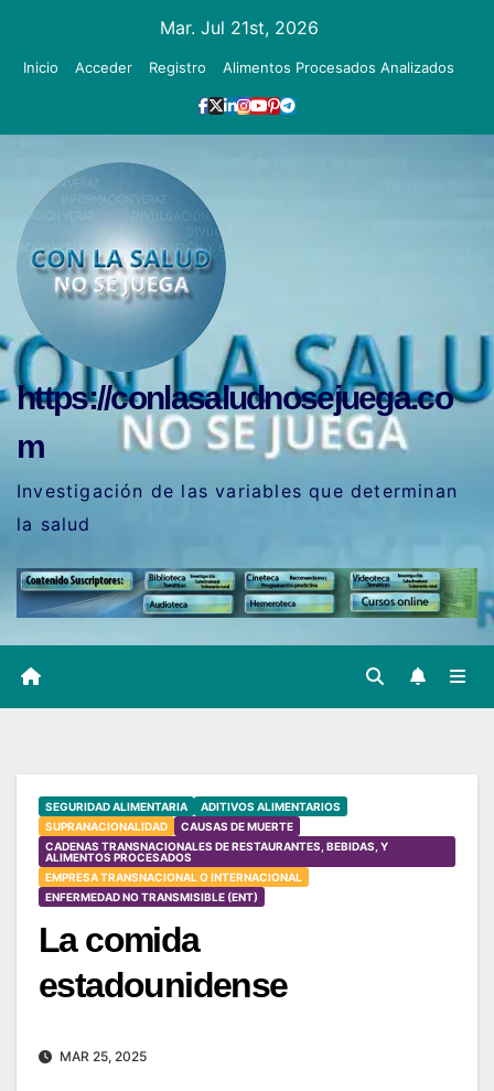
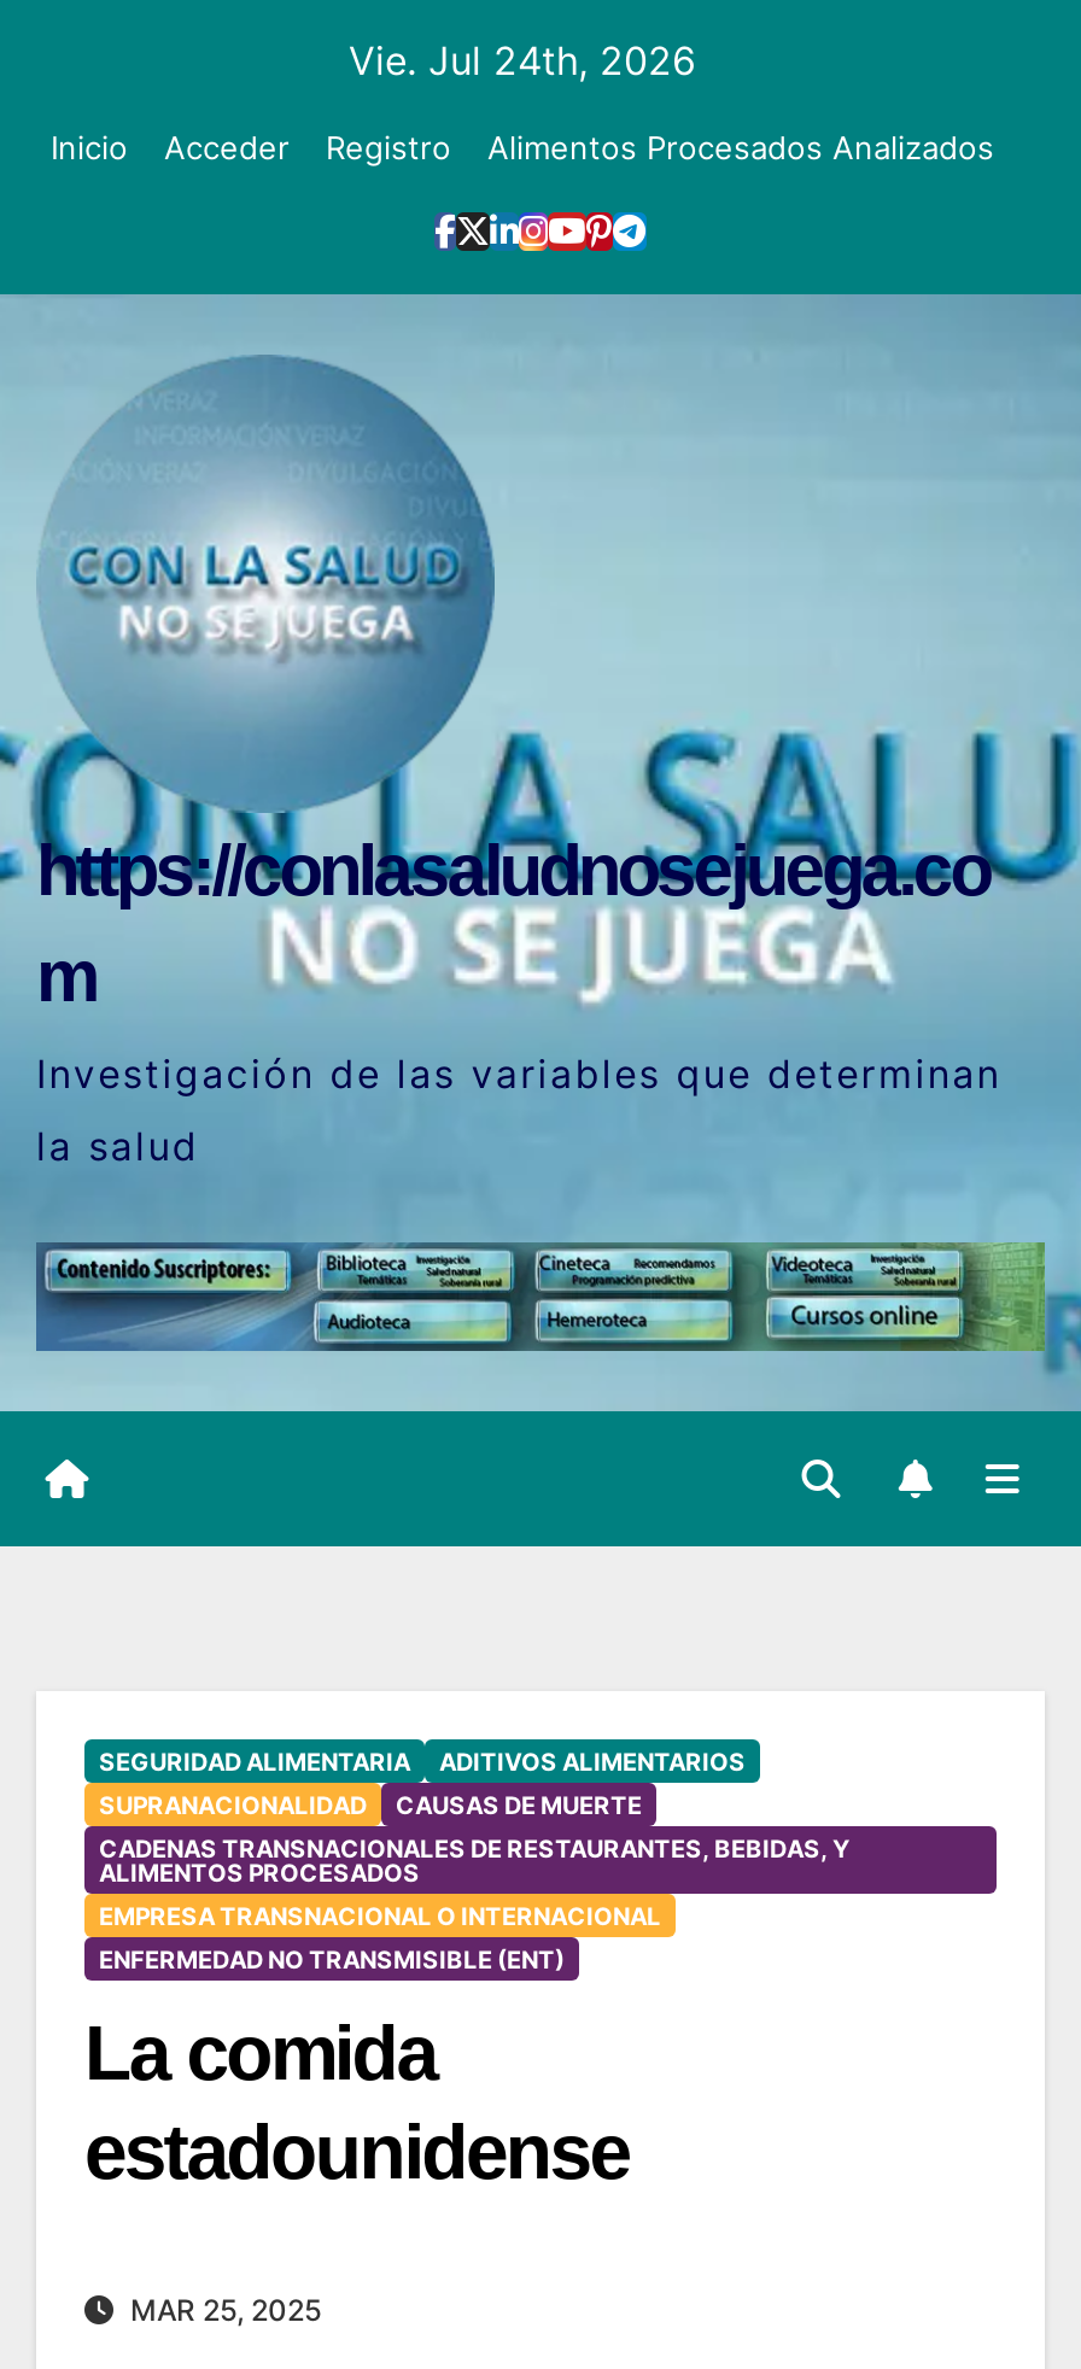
[159,17,318,39] Mar. Jul 21st, 2026 -> [349,36,696,84] Vie. Jul 24th, 2026

